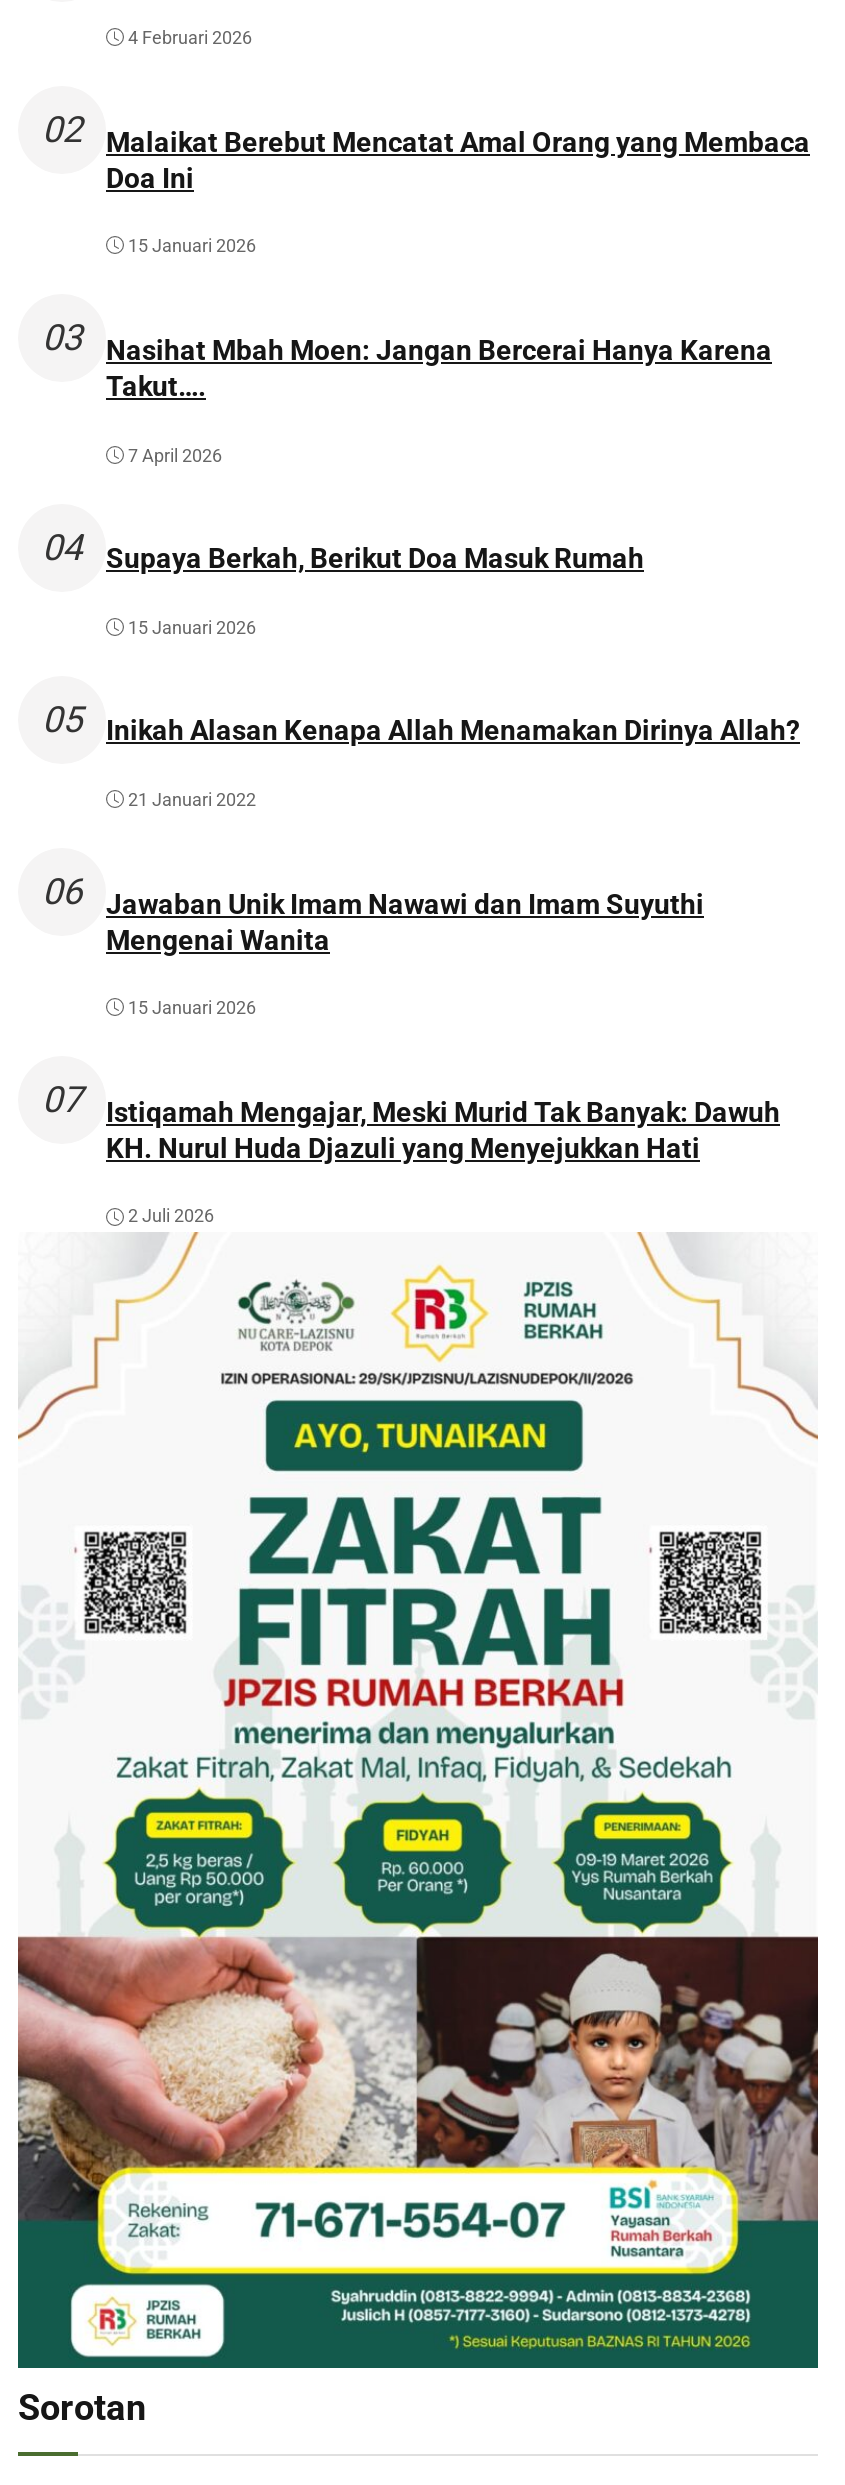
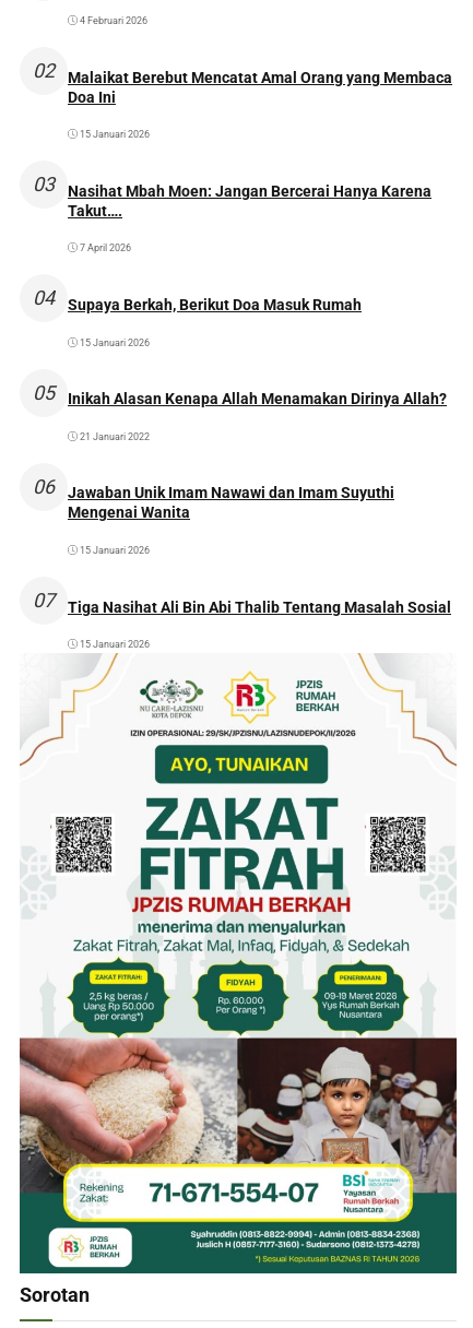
[106,1095,780,1163] Istiqamah Mengajar, Meski Murid Tak Banyak: Dawuh | KH. Nurul Huda Djazuli yang Menyejukkan Hati -> [68,598,451,616] Tiga Nasihat Ali Bin Abi Thalib Tentang Masalah Sosial
[128,1206,214,1226] 2 Juli 2026 -> [80,639,150,650] 15 Januari 2026

